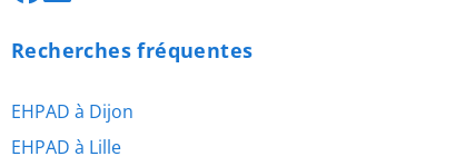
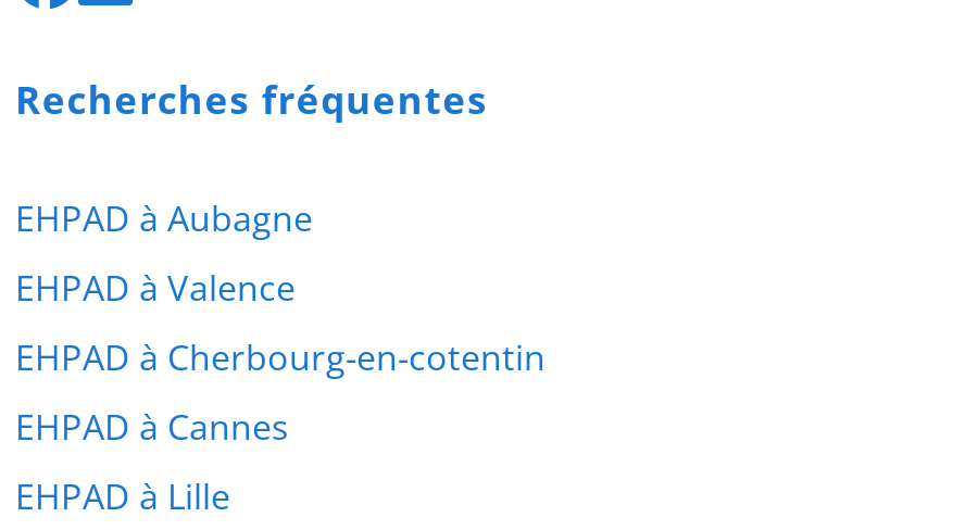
[11,99,133,123] EHPAD à Dijon -> [15,193,546,449] EHPAD à Aubagne | EHPAD à Valence | EHPAD à Cherbourg-en-cotentin | EHPAD à Cannes

